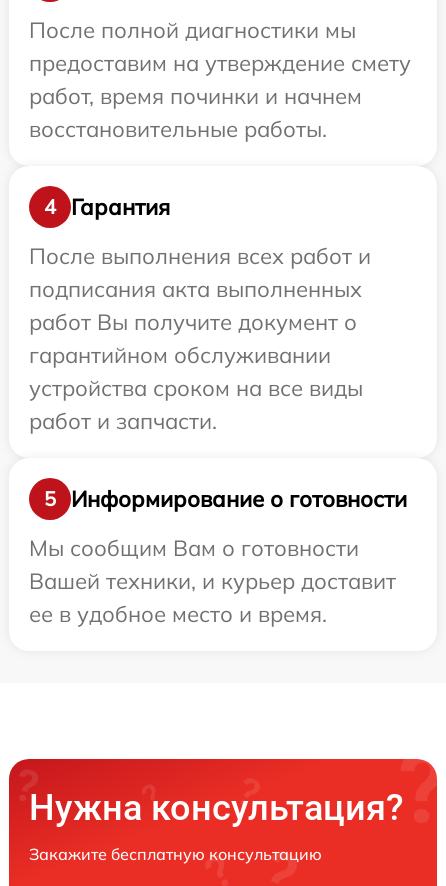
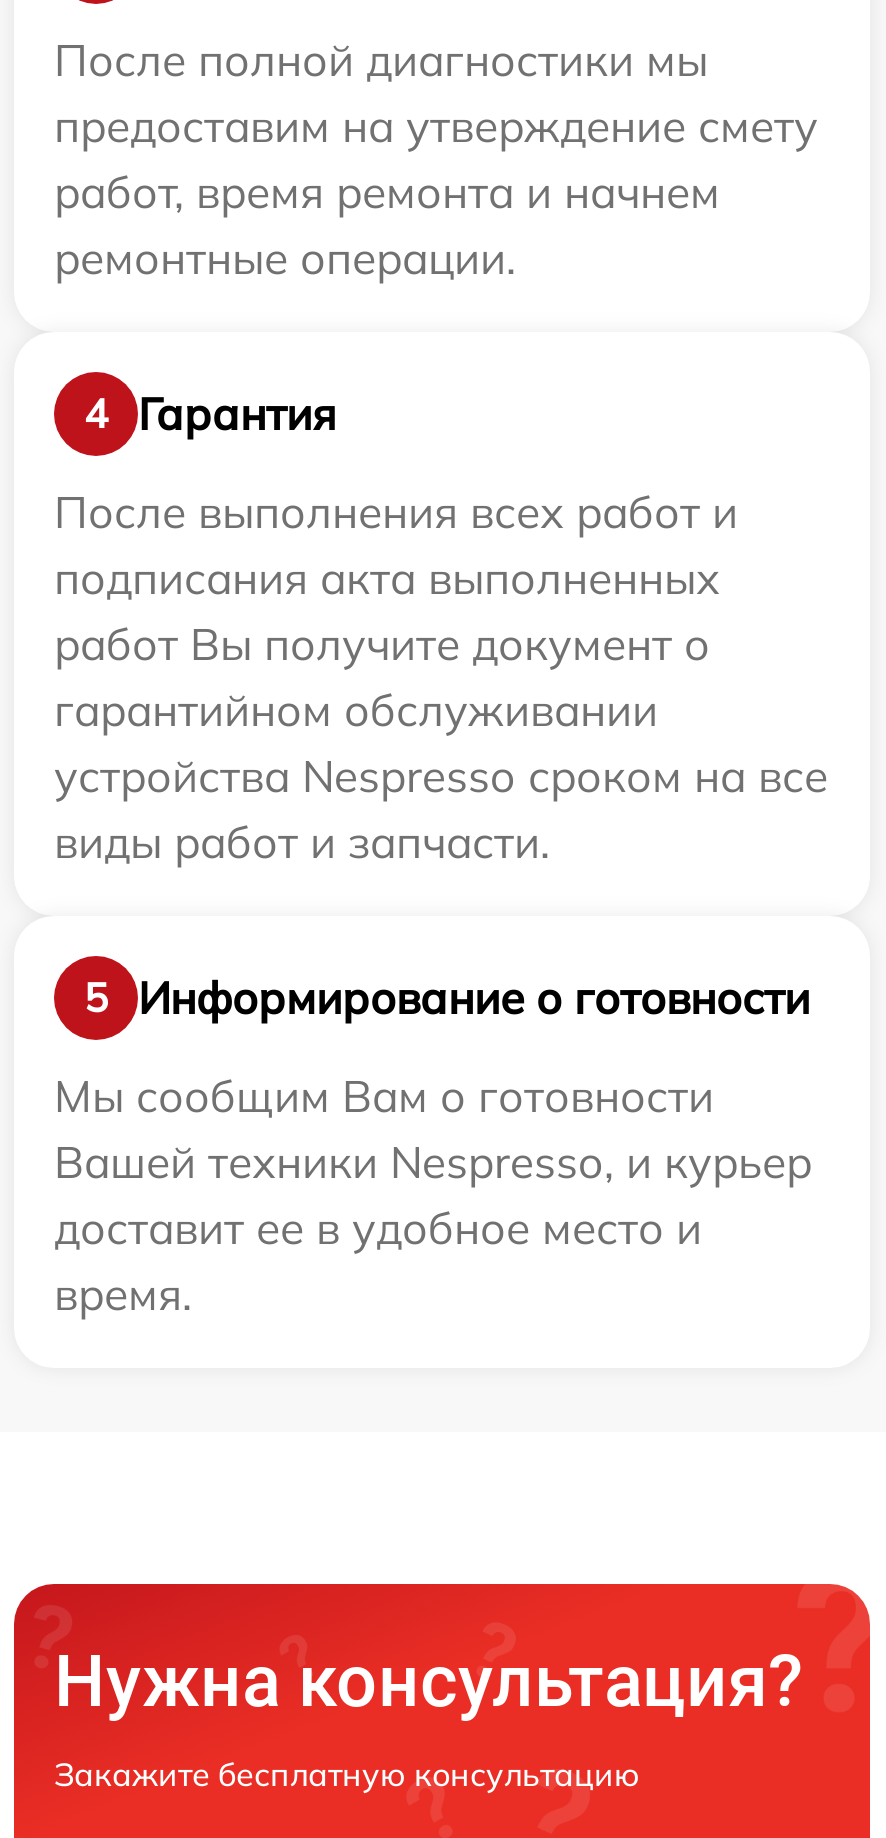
[29,82,362,143] работ, время починки и начнем | восстановительные работы. -> [54,164,720,286] работ, время ремонта и начнем | ремонтные операции.
[29,374,363,435] устройства сроком на все виды | работ и запчасти. -> [54,748,828,870] устройства Nespresso сроком на все | виды работ и запчасти.
[29,567,396,628] Вашей техники, и курьер доставит | ее в удобное место и время. -> [54,1134,812,1322] Вашей техники Nespresso, и курьер | доставит ее в удобное место и | время.

